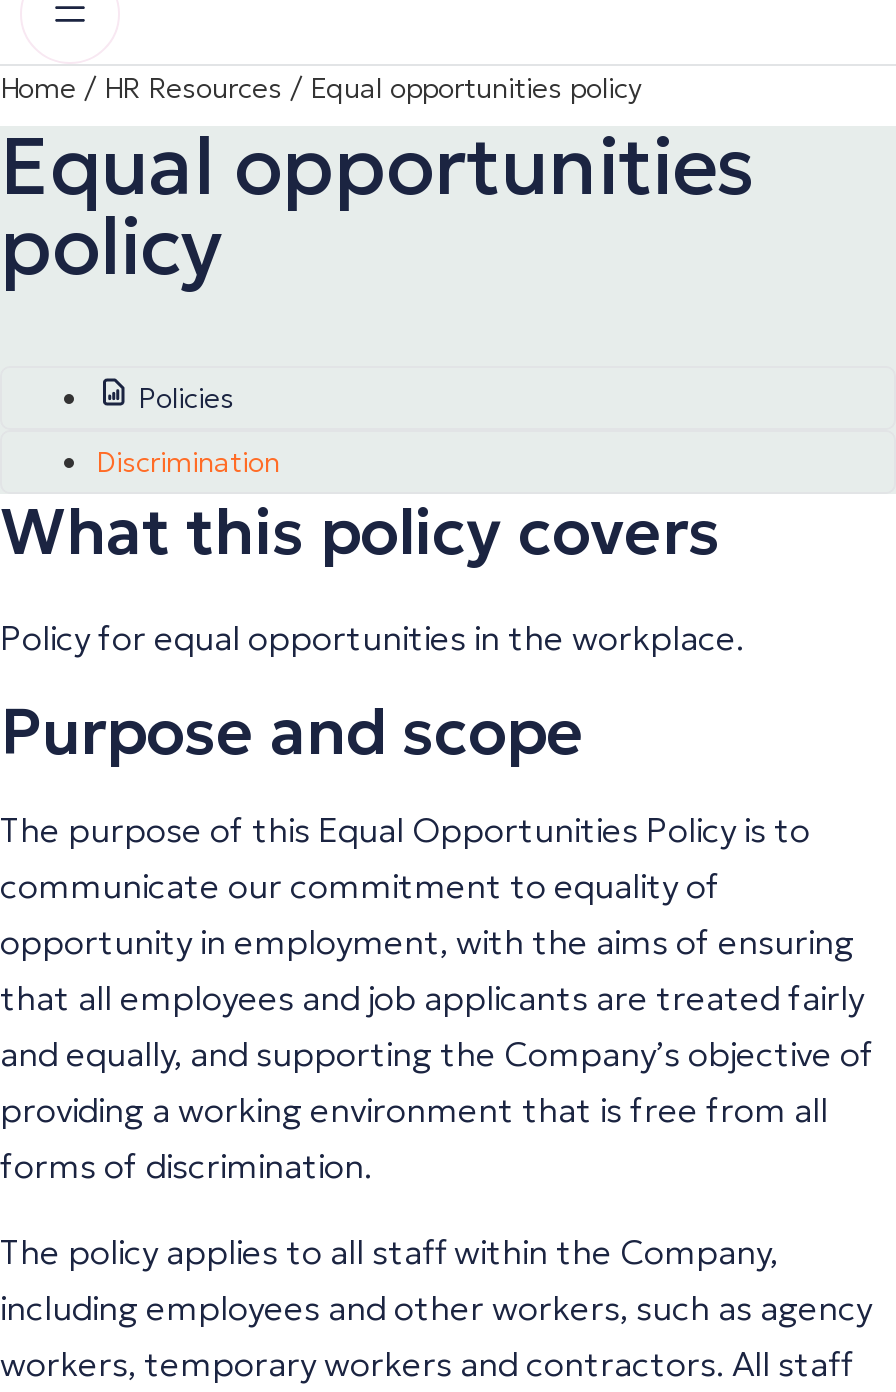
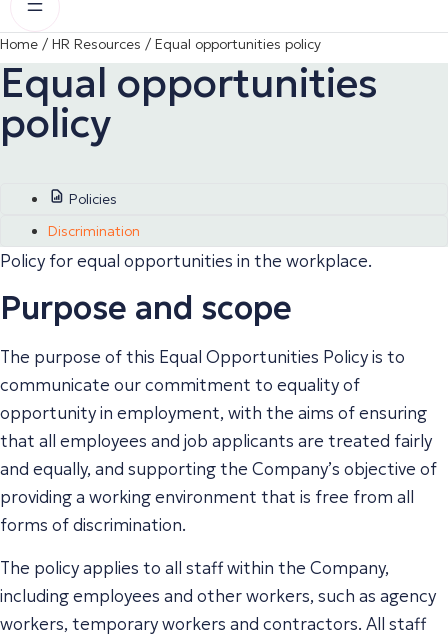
[0,492,720,572] What this policy covers -> none

